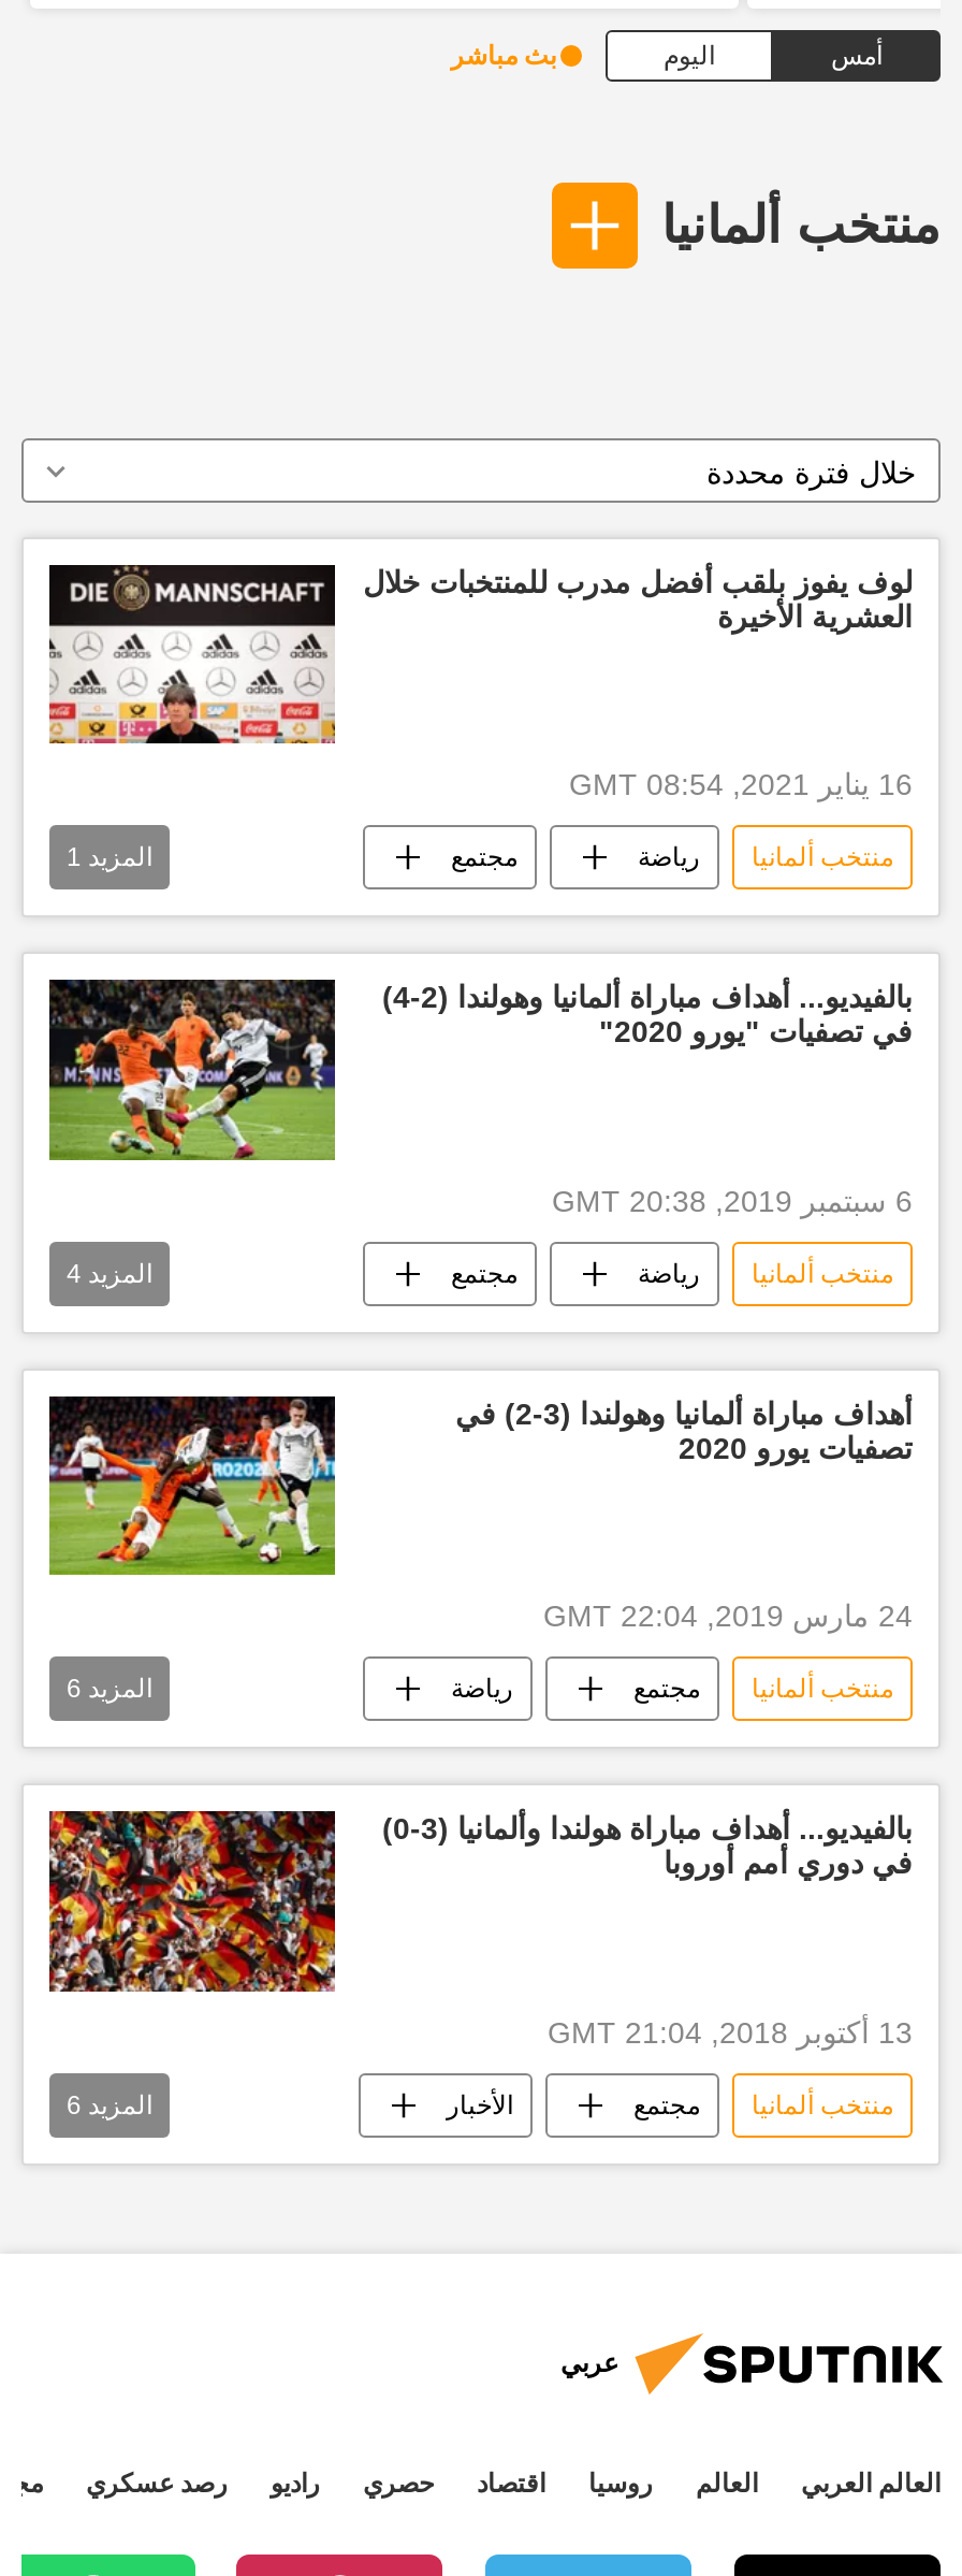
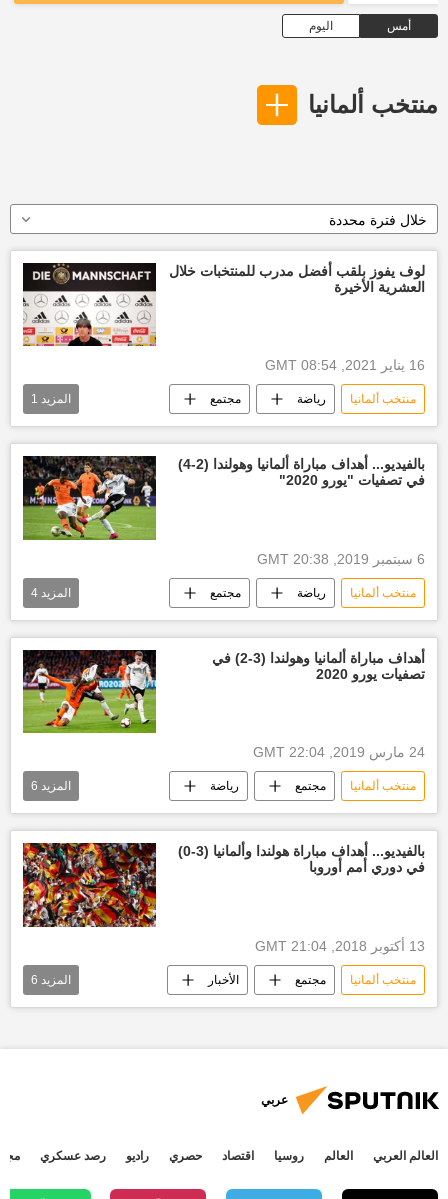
[451,41,556,71] بث مباشر -> none

